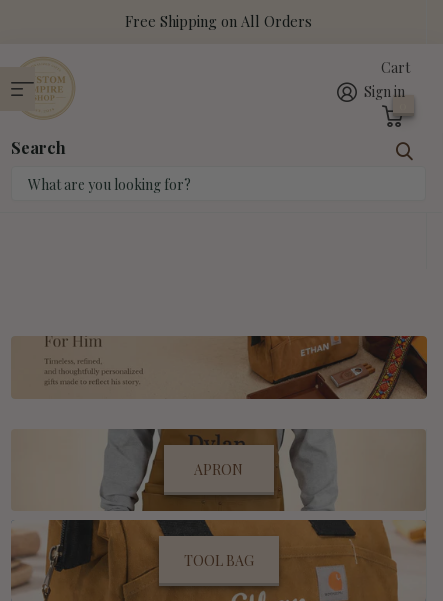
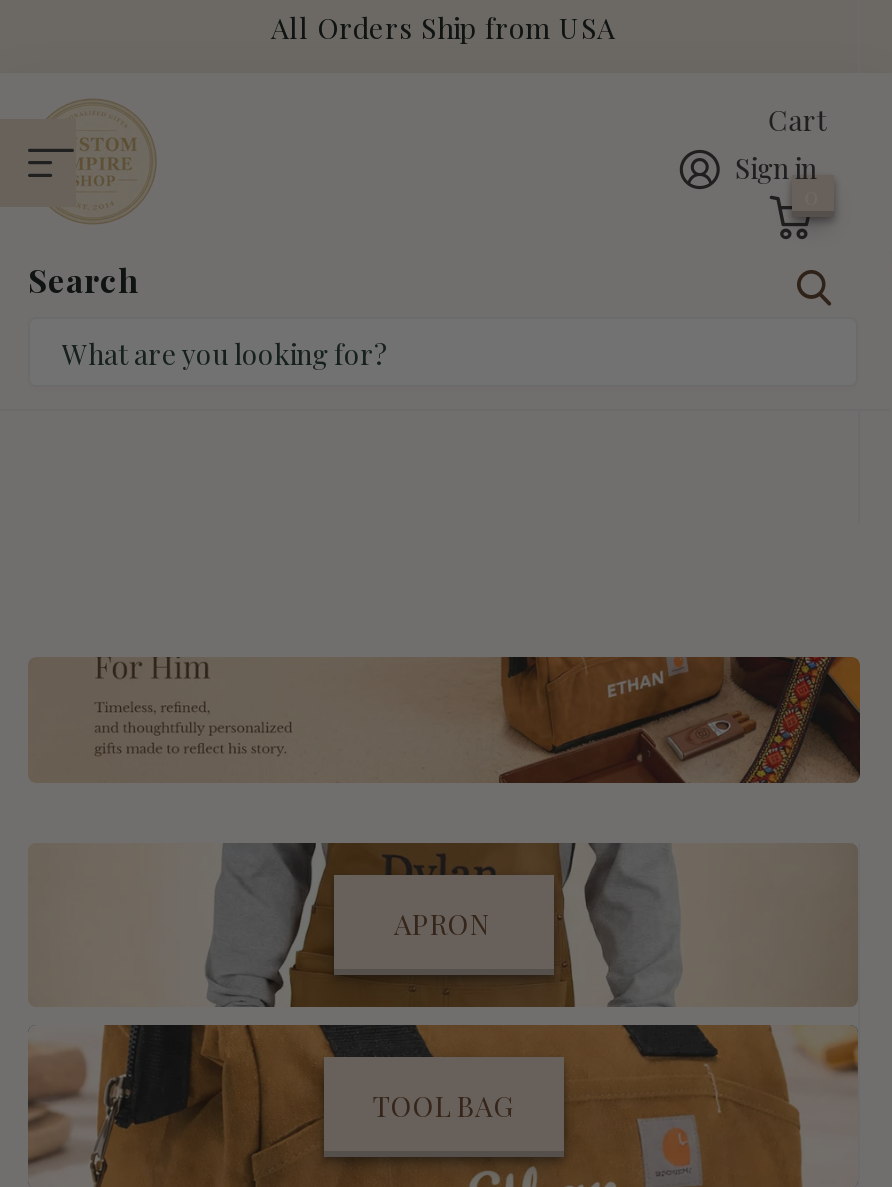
[125,12,312,31] Free Shipping on All Orders -> [271,9,615,47] All Orders Ship from USA

